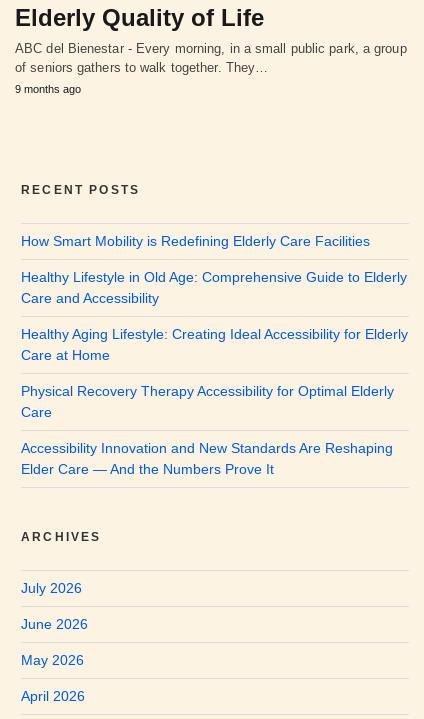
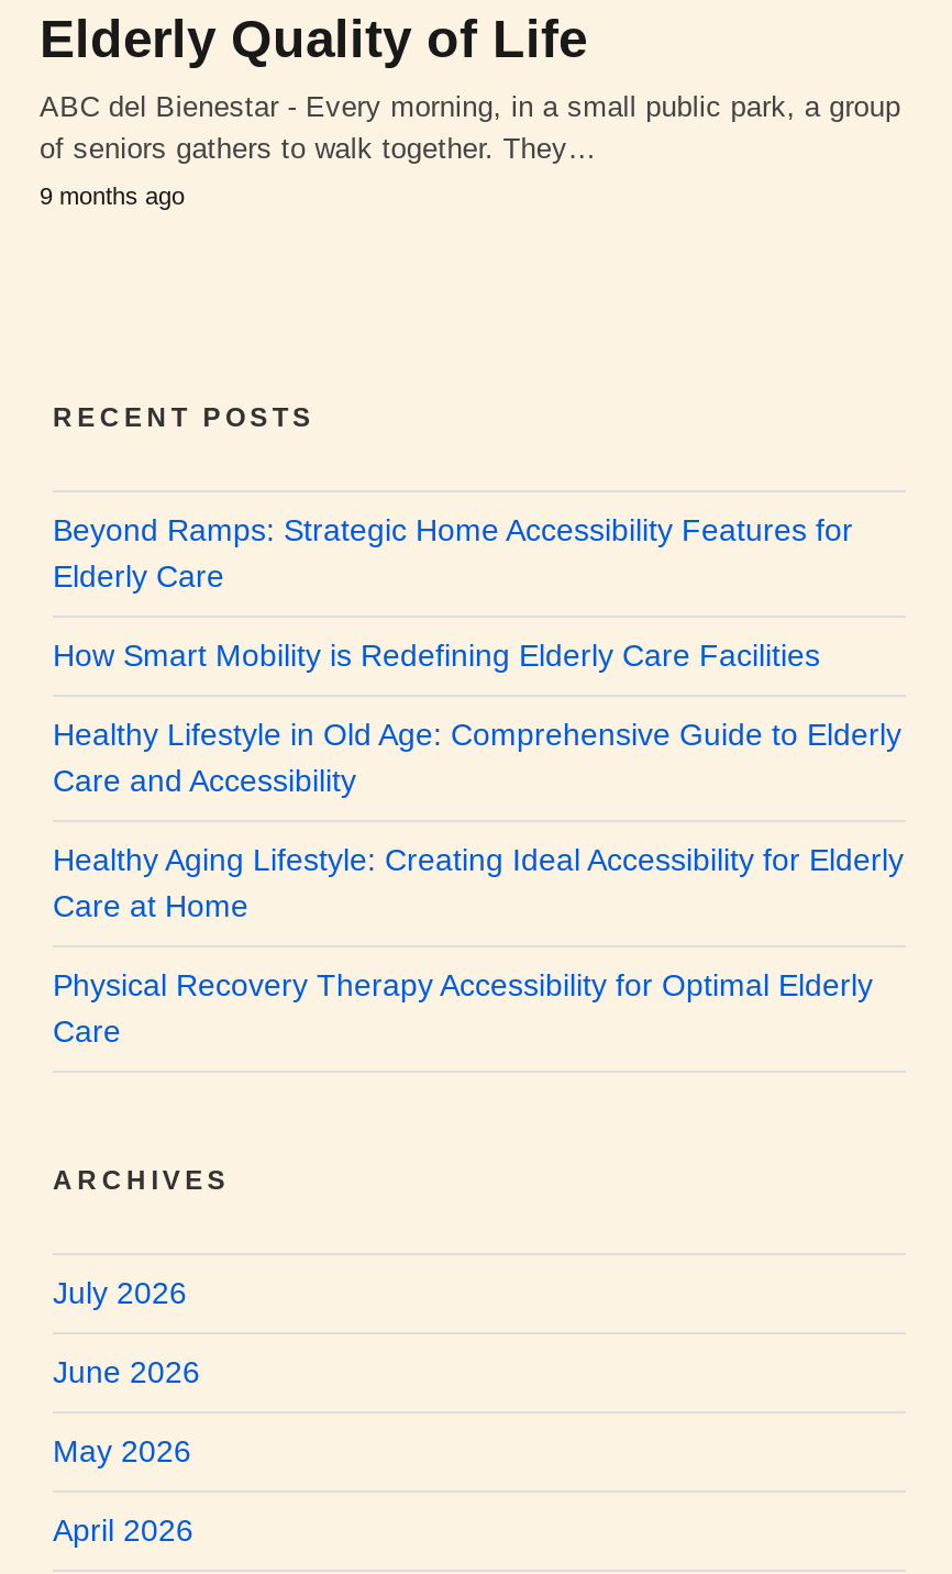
none -> [53,513,853,594] Beyond Ramps: Strategic Home Accessibility Features for | Elderly Care
moved [21,233,408,420] -> [53,638,904,1049]: How Smart Mobility is Redefining Elderly Care Facilities | Healthy Lifestyle in Old Age: Comprehensive Guide to Elderly | Care and Accessibility | Healthy Aging Lifestyle: Creating Ideal Accessibility for Elderly | Care at Home | Physical Recovery Therapy Accessibility for Optimal Elderly | Care
[21,440,393,477] Accessibility Innovation and New Standards Are Reshaping | Elder Care — And the Numbers Prove It -> none

